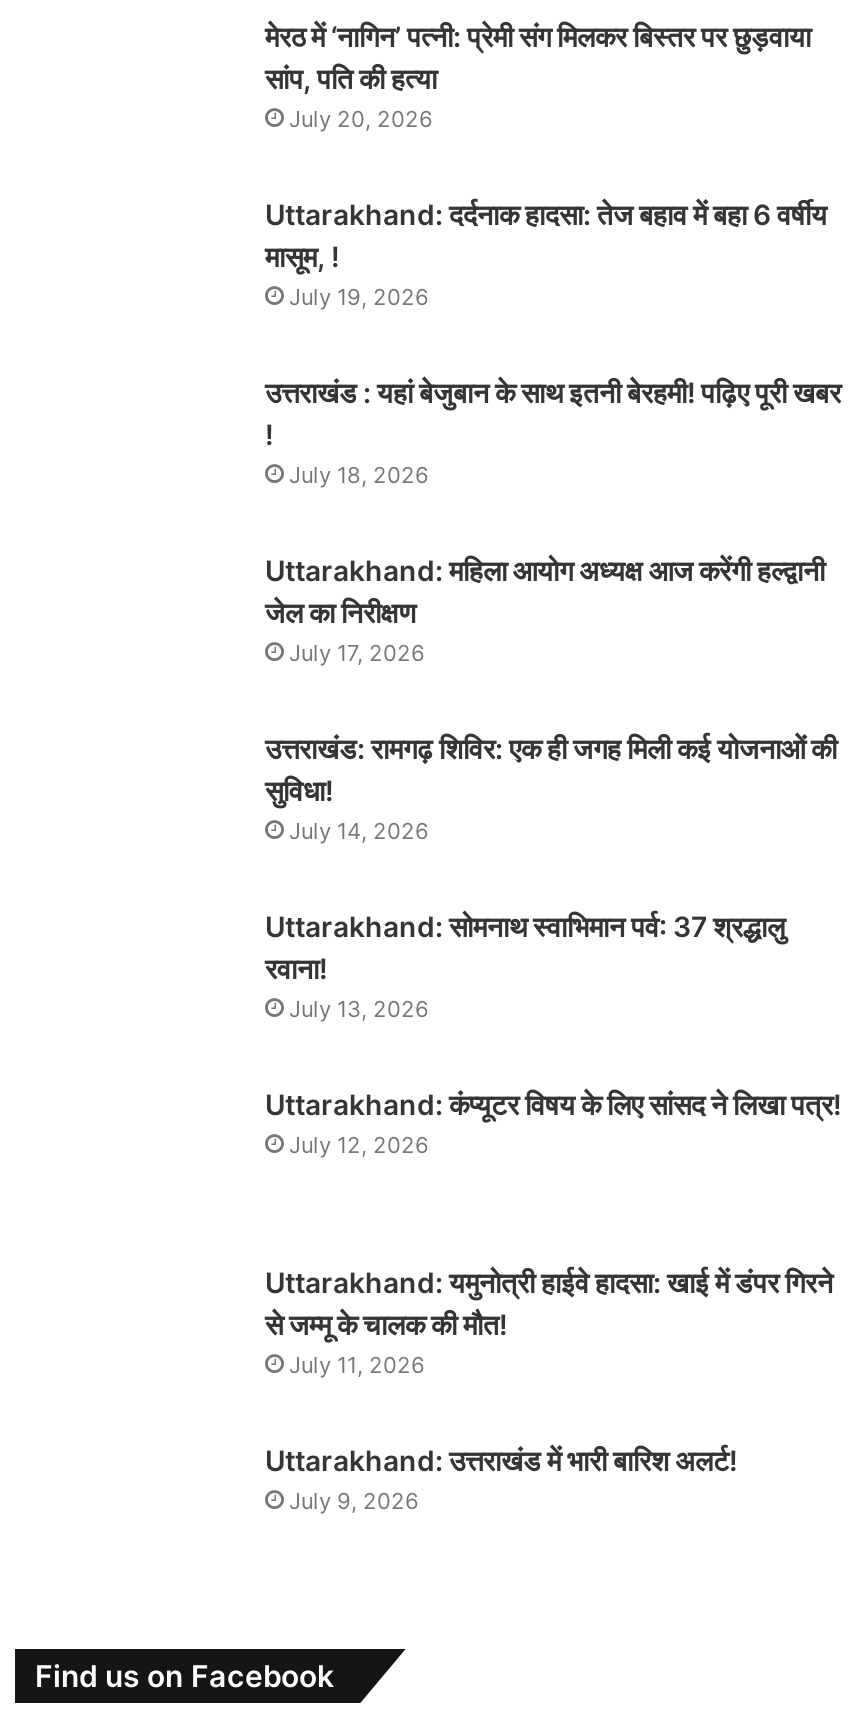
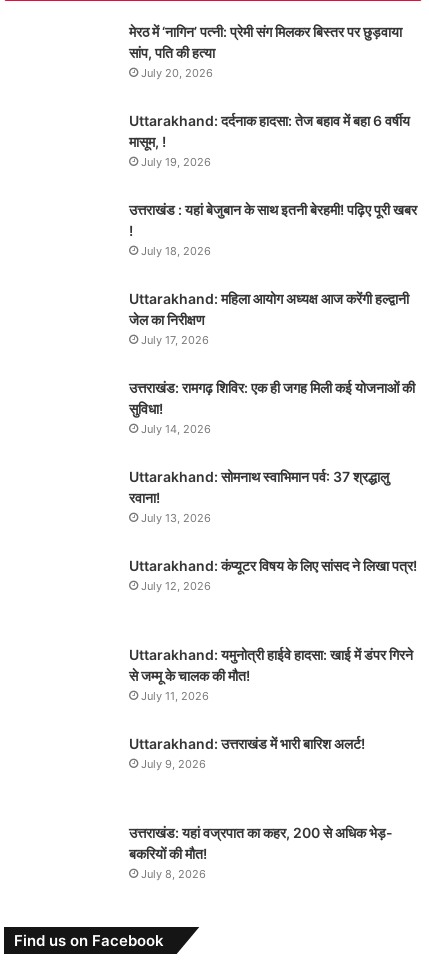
none -> [129,824,393,881] उत्तराखंड: यहां वज्रपात का कहर, 200 से अधिक भेड़- | बकरियों की मौत! | July 8, 2026

